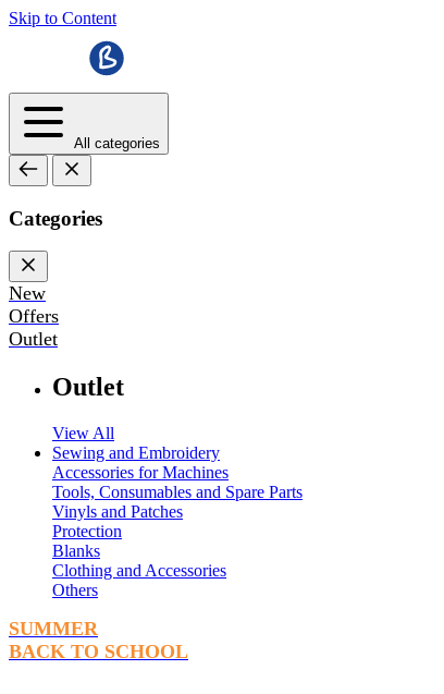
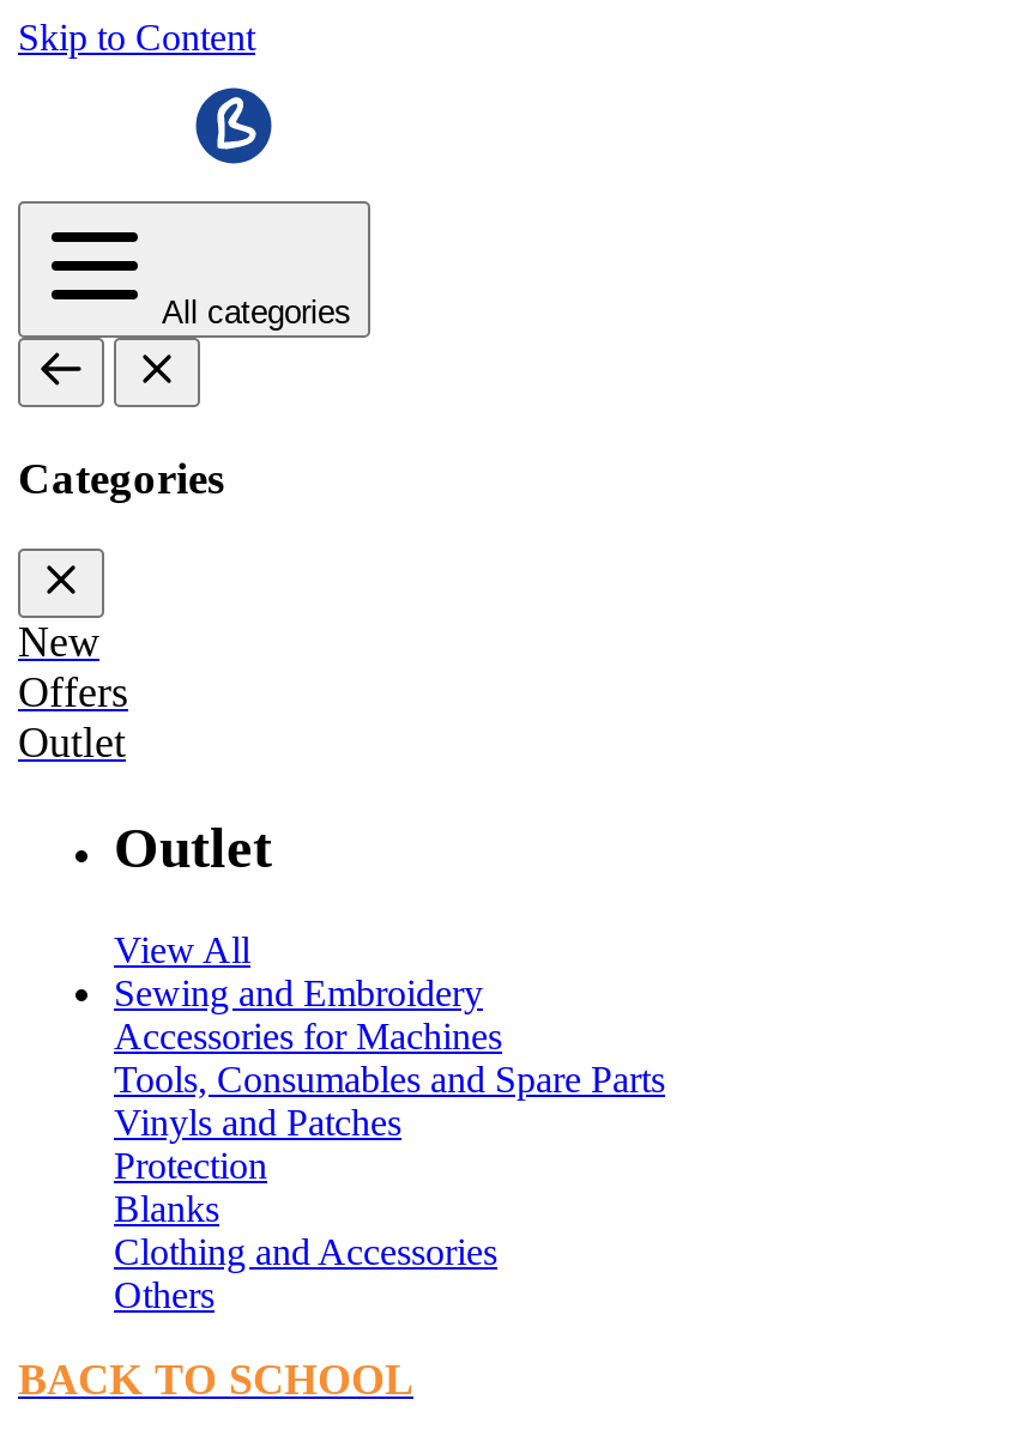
[9,618,98,640] SUMMER -> none

